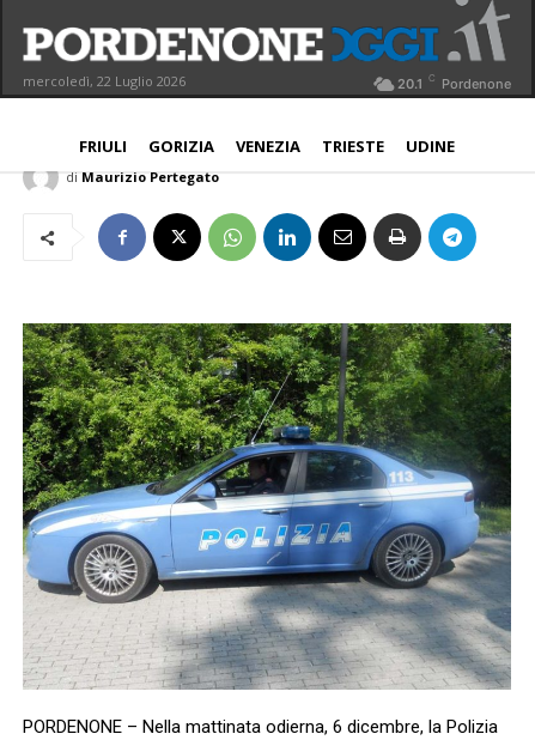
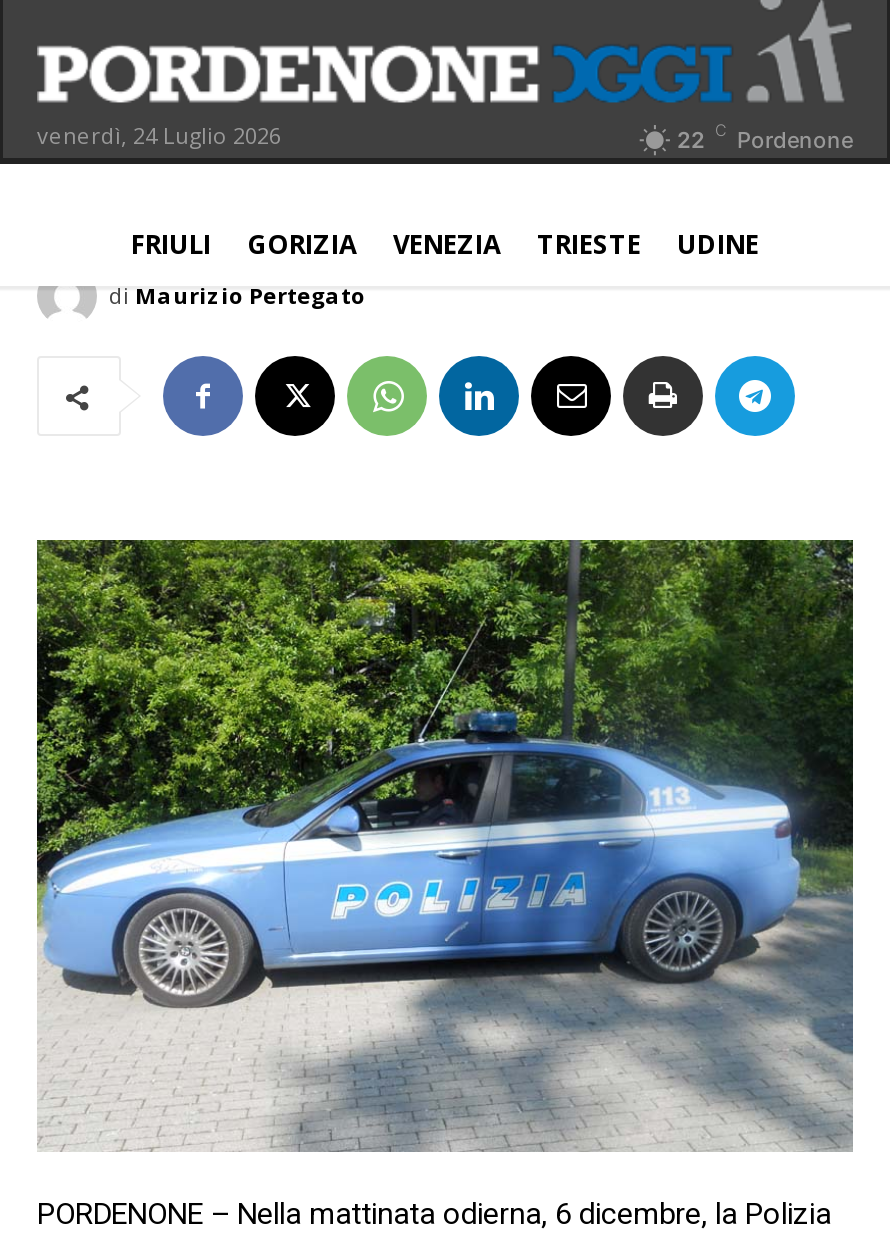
[23,72,186,90] mercoledì, 22 Luglio 2026 -> [37,120,281,150] venerdì, 24 Luglio 2026
[397,72,511,92] 20.1 C Pordenone -> [677,120,853,154] 22 C Pordenone

